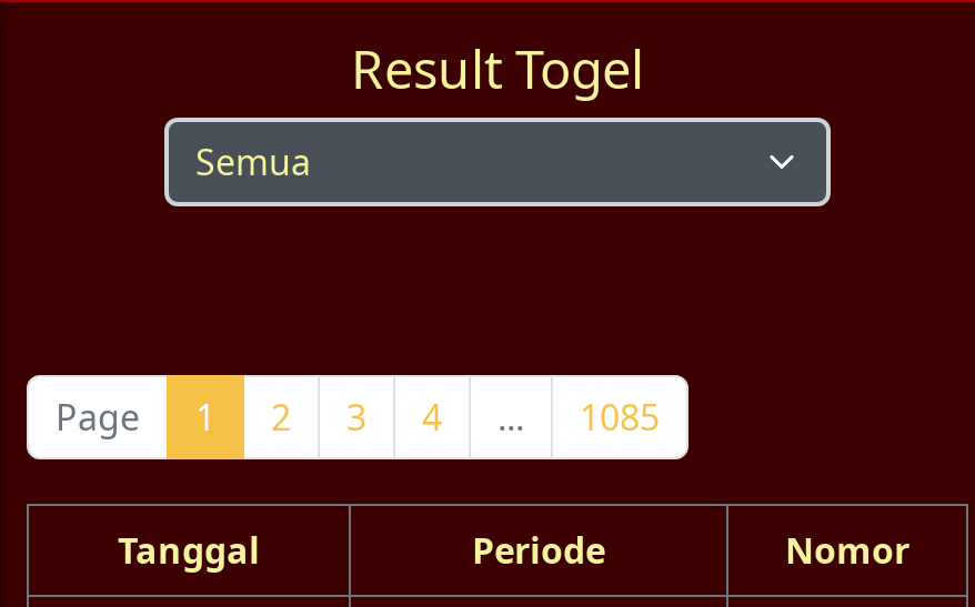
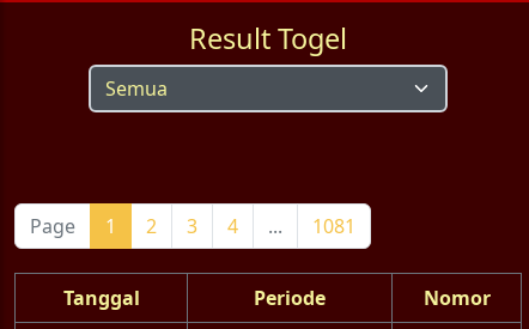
[580,393,660,442] 1085 -> [312,213,355,239] 1081

